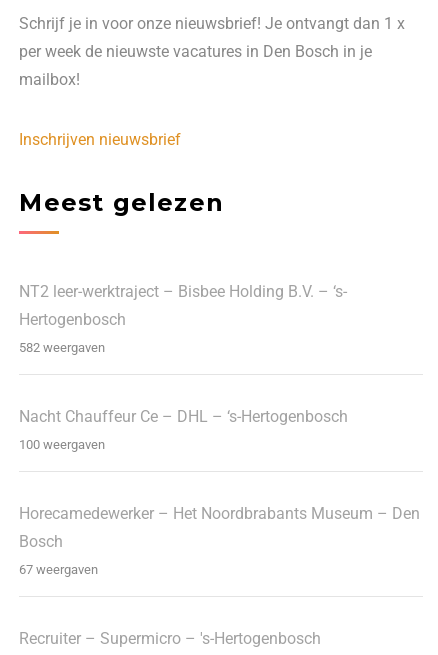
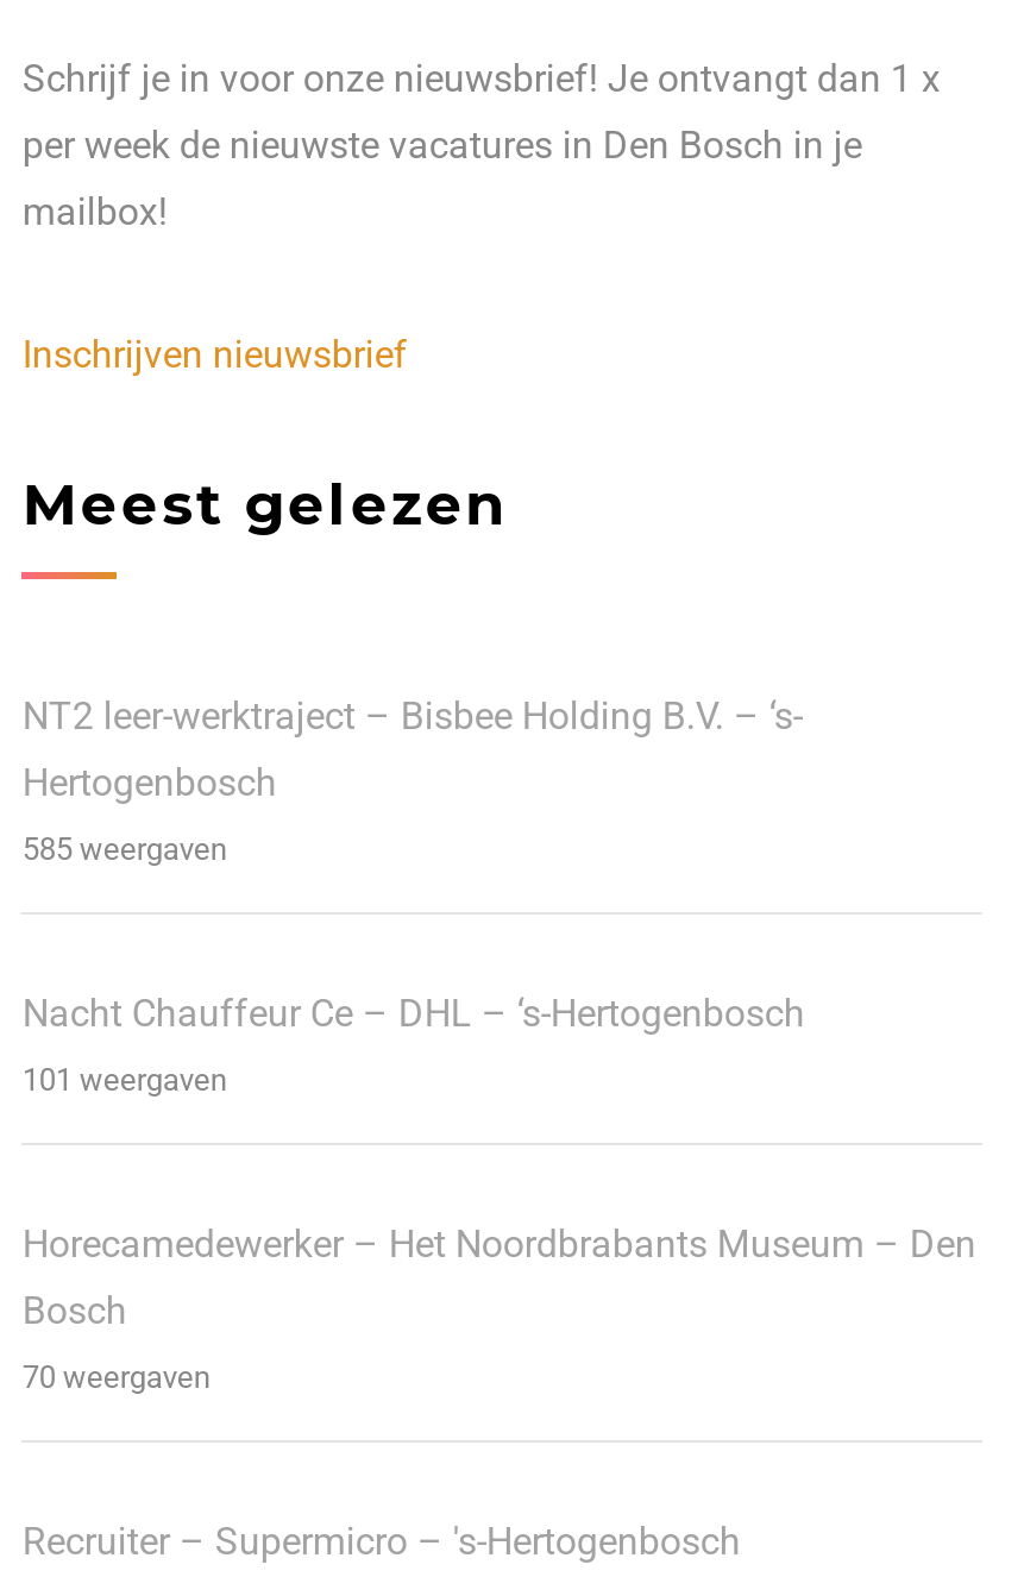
[19,340,105,355] 582 weergaven -> [22,831,227,867] 585 weergaven
[19,437,105,452] 100 weergaven -> [22,1062,227,1097] 101 weergaven
[19,562,98,577] 67 weergaven -> [22,1359,210,1395] 70 weergaven

